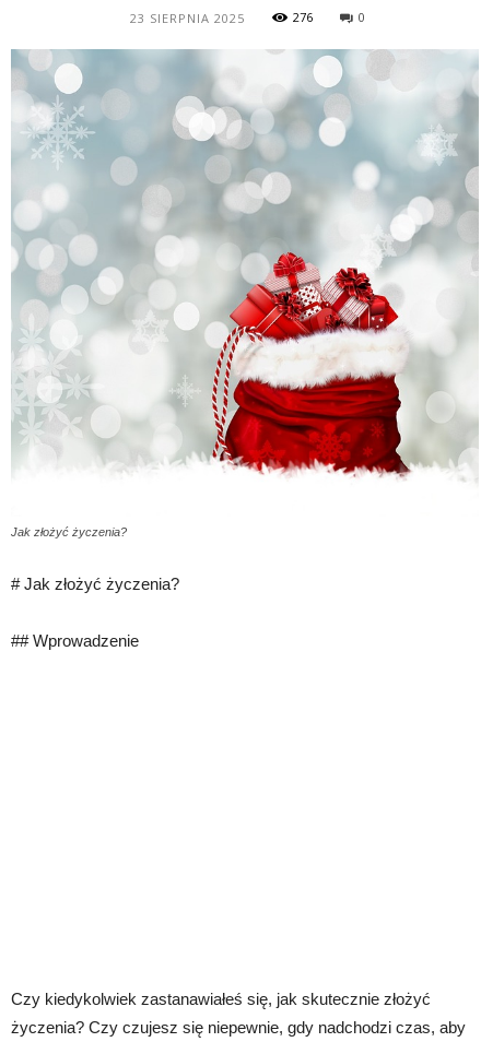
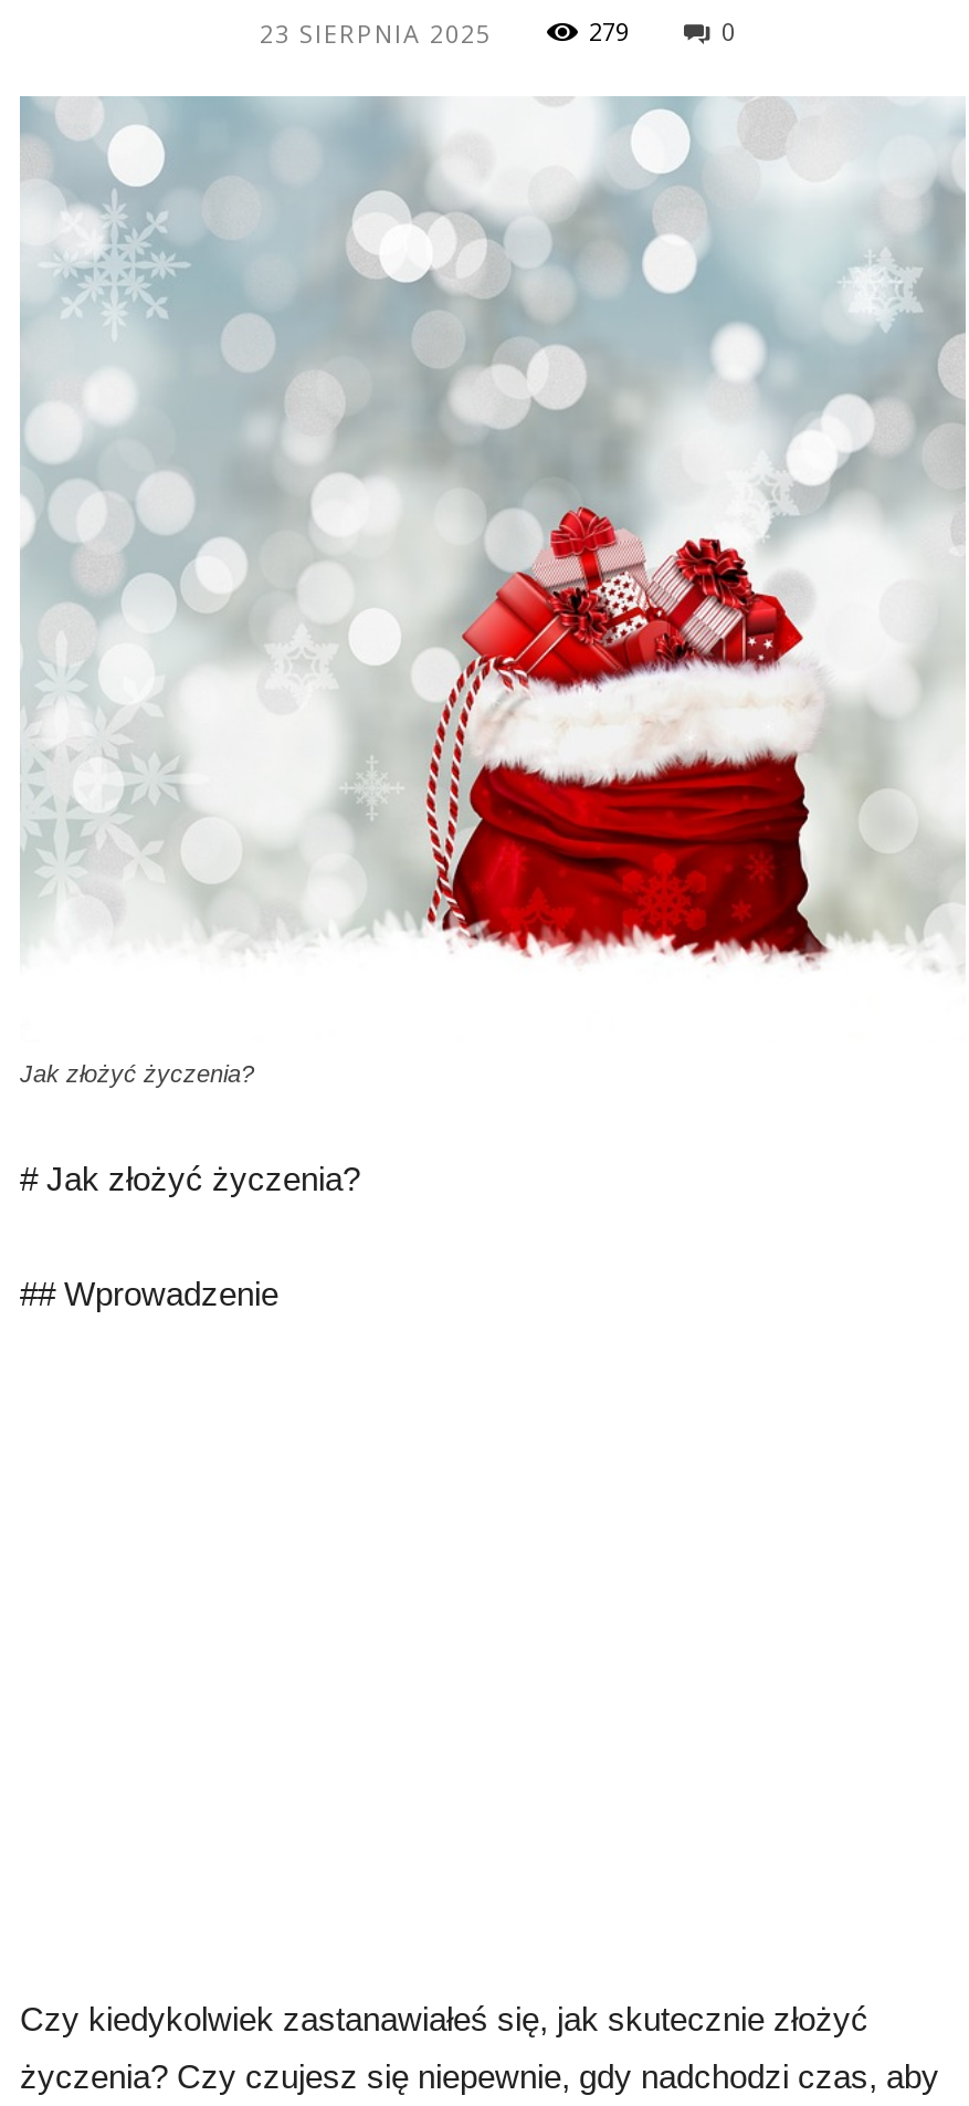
[292,9,312,25] 276 -> [589,14,629,48] 279

